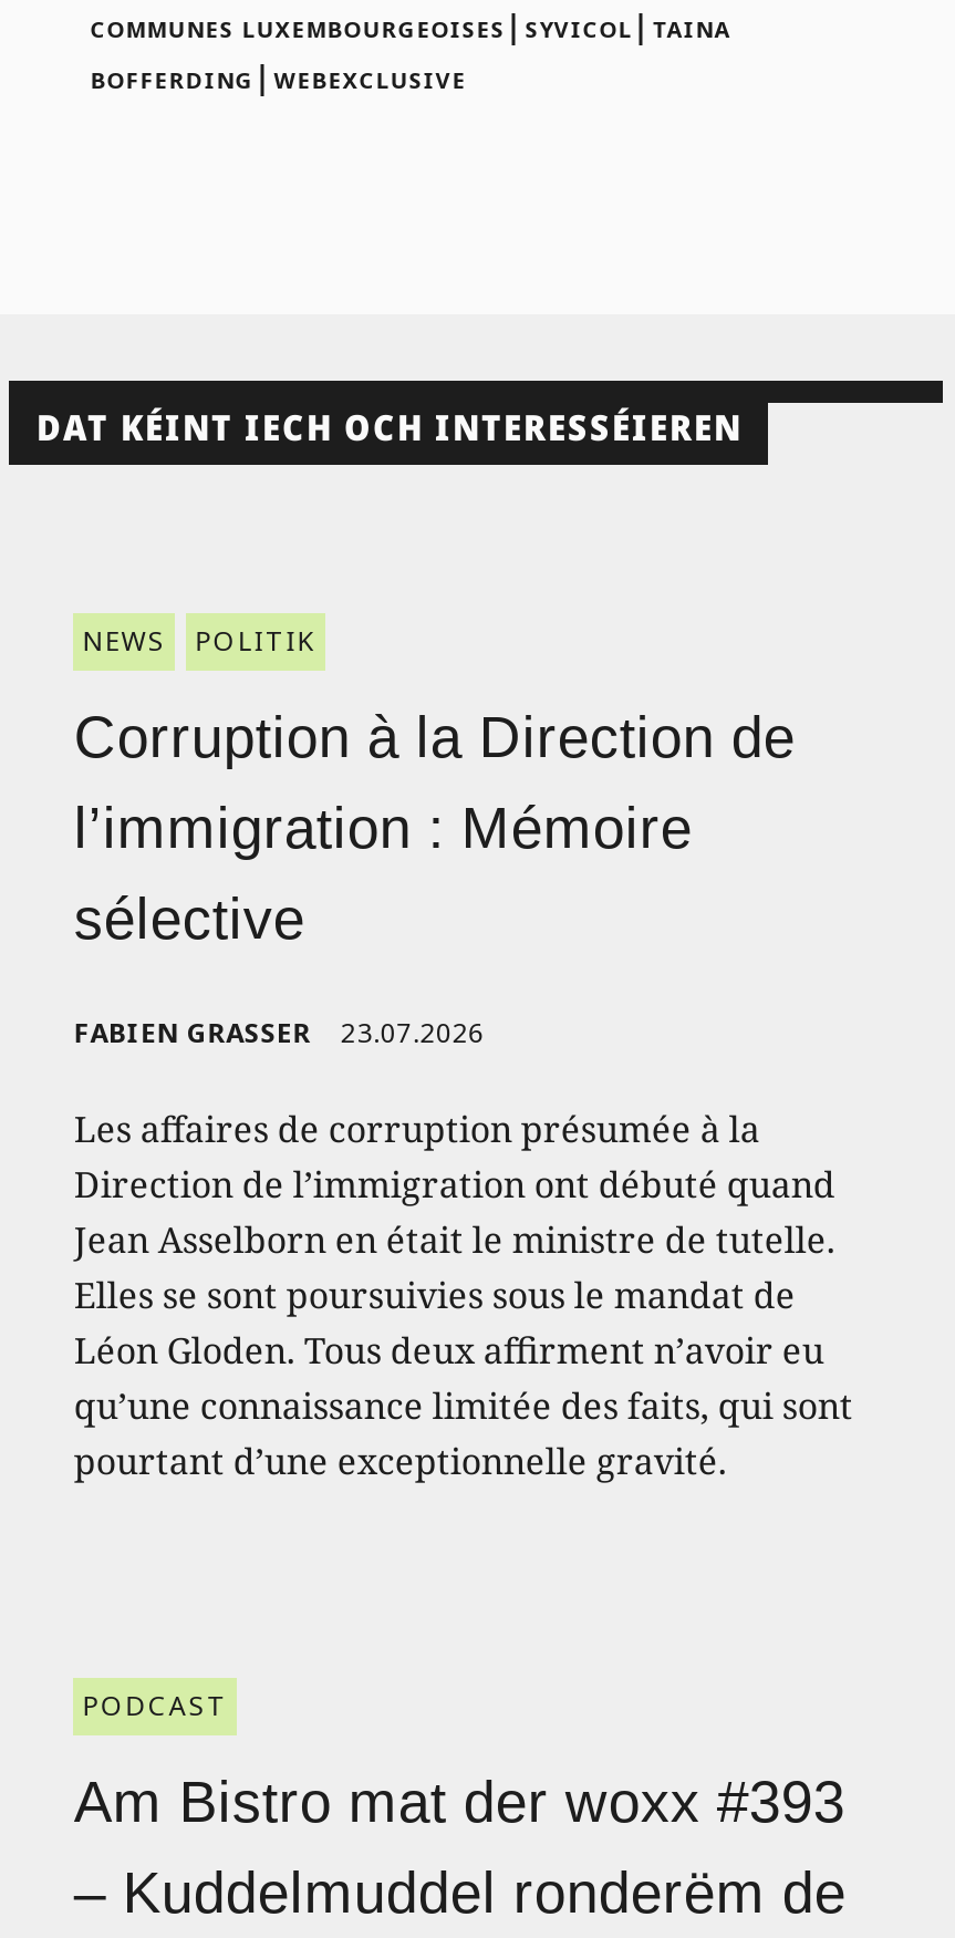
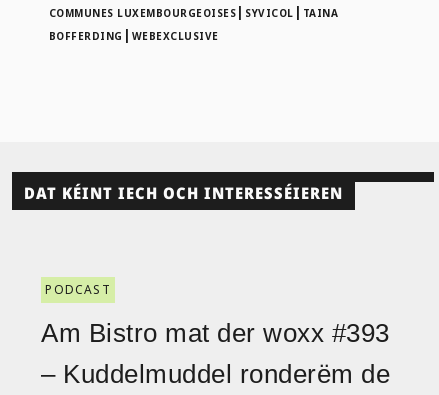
[74,622,853,1485] NEWS | POLITIK | Corruption à la Direction de | l’immigration : Mémoire | sélective | FABIEN GRASSER | 23.07.2026 | Les affaires de corruption présumée à la | Direction de l’immigration ont débuté quand | Jean Asselborn en était le ministre de tutelle. | Elles se sont poursuivies sous le mandat de | Léon Gloden. Tous deux affirment n’avoir eu | qu’une connaissance limitée des faits, qui sont | pourtant d’une exceptionnelle gravité. -> none

